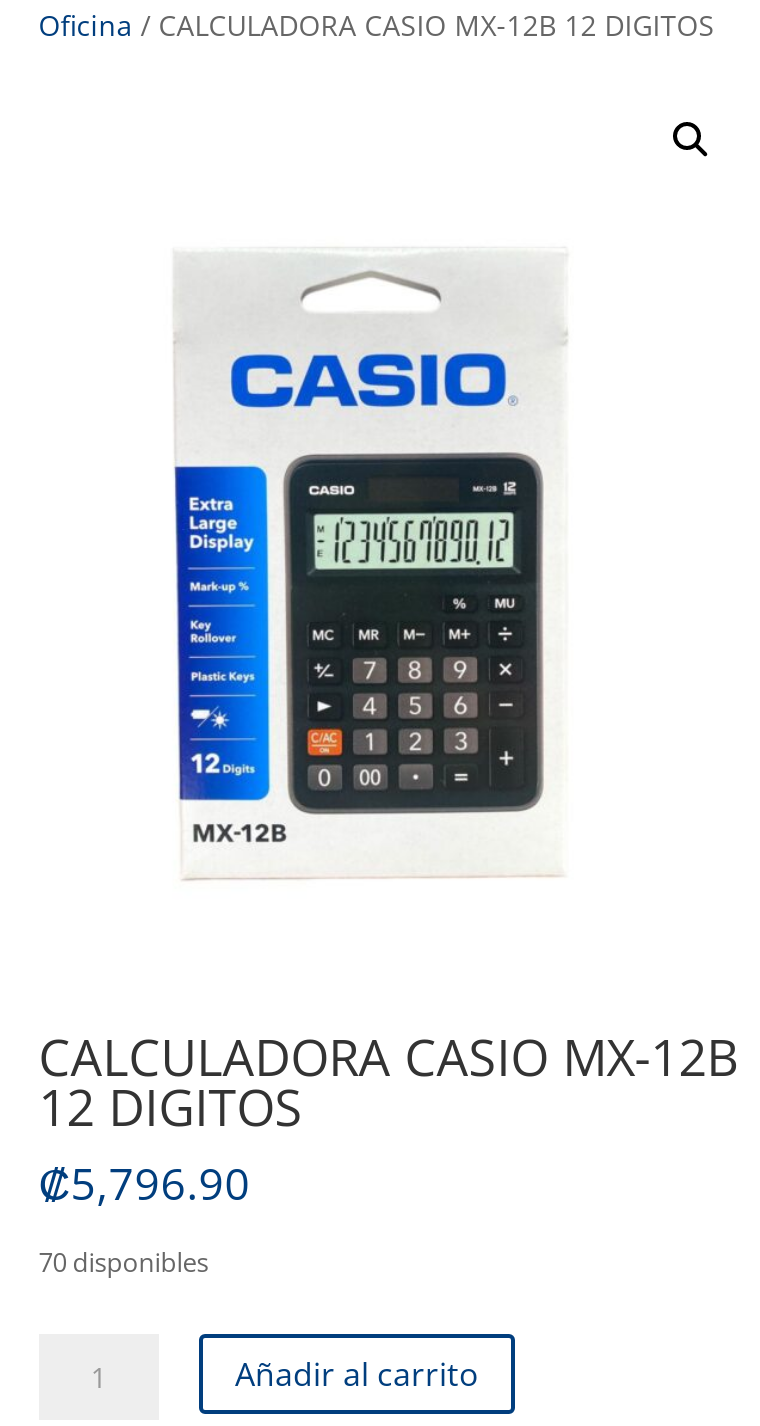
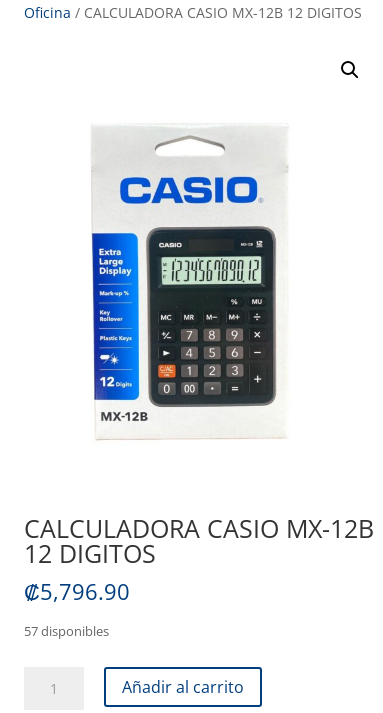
[39,1244,209,1280] 70 disponibles -> [24,622,109,640] 57 disponibles

